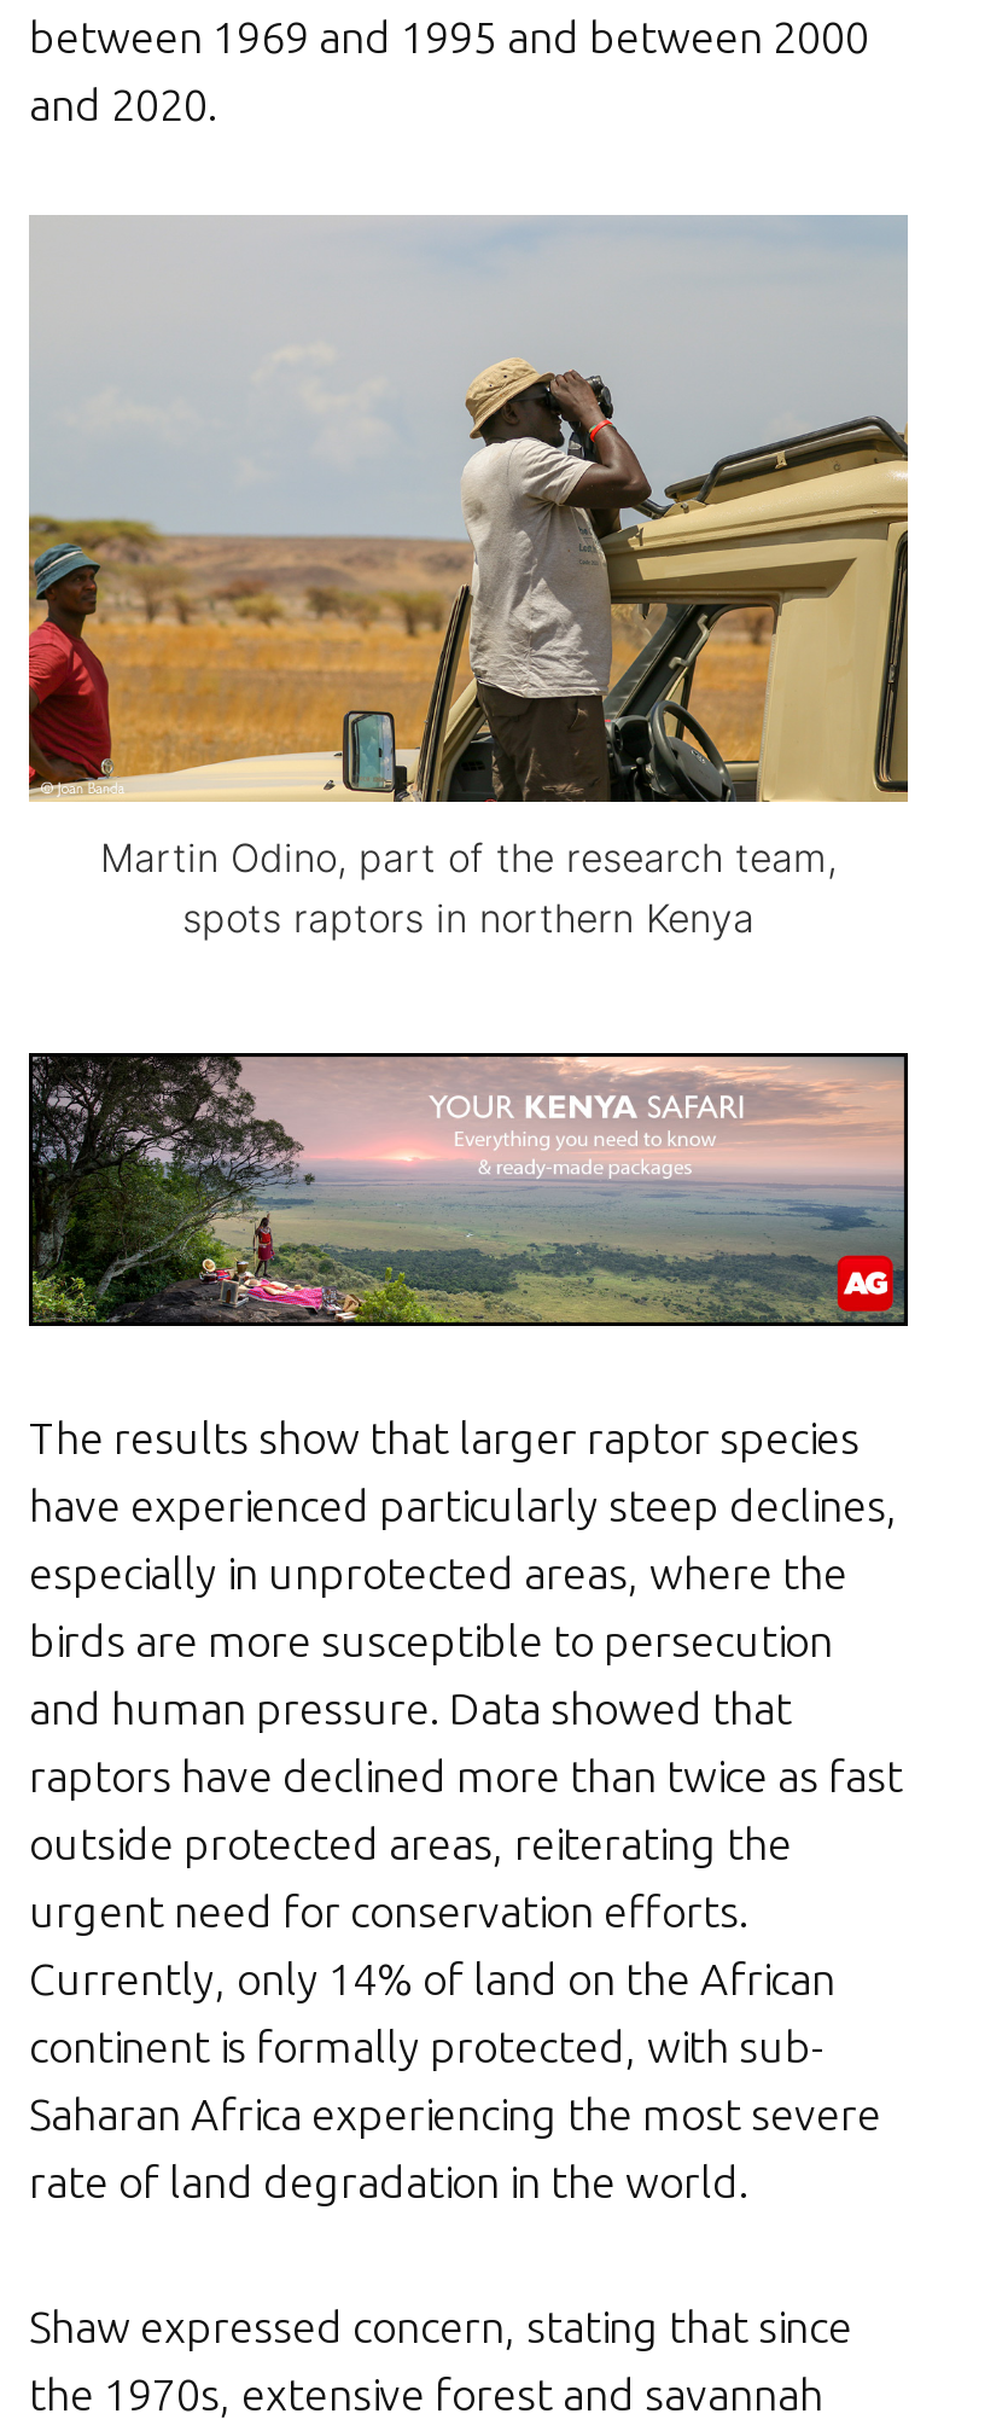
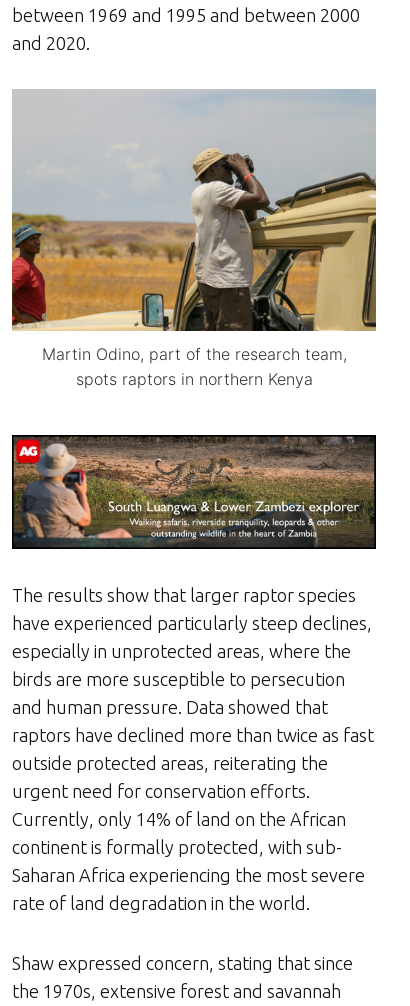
[31,1053,905,1326] [image] -> [13,435,375,549] [image]

